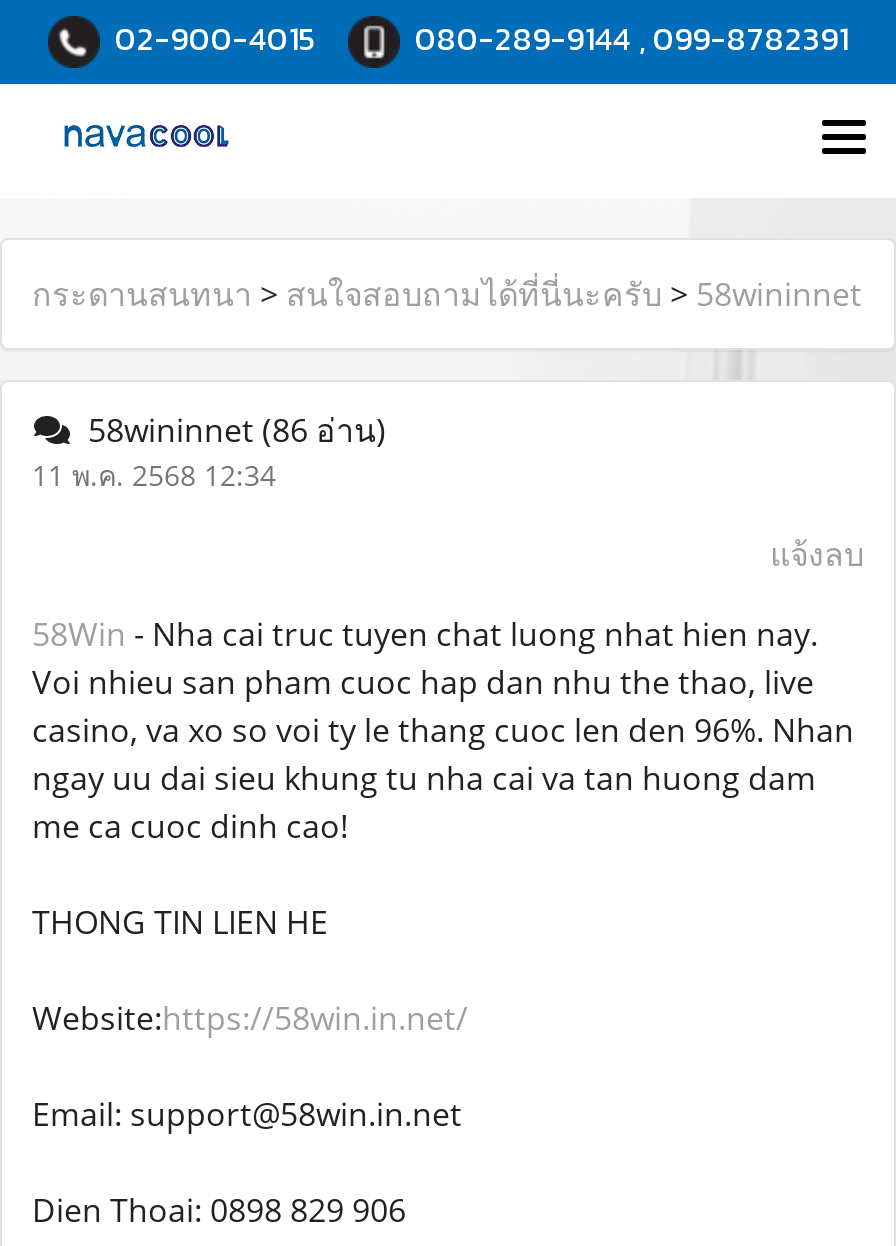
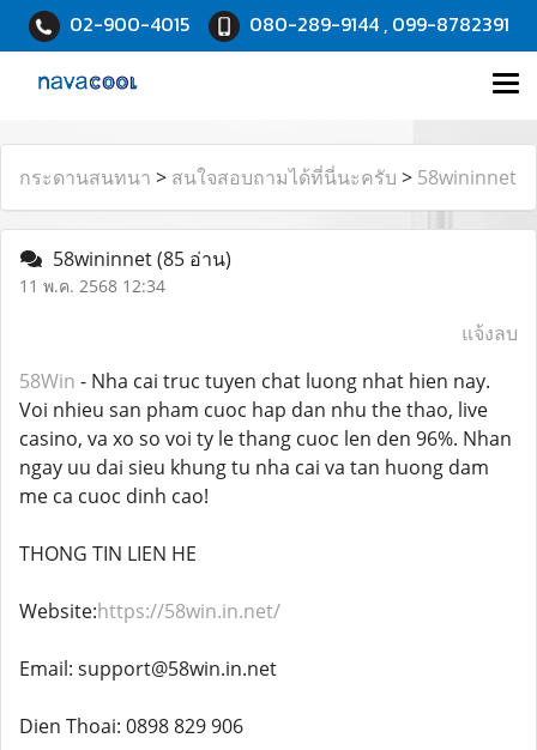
[72,408,386,452] 58wininnet (86 อ่าน) -> [43,246,231,272] 58wininnet (85 อ่าน)

